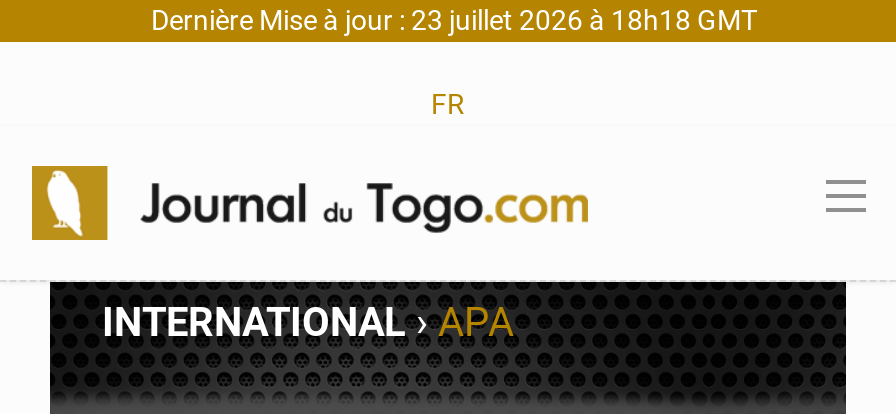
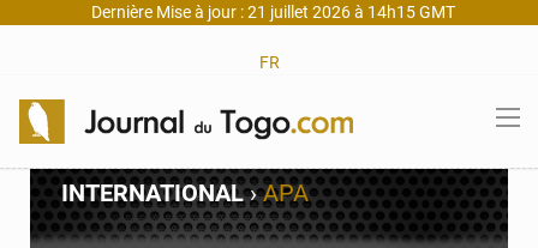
[145,4,757,36] Dernière Mise à jour : 23 juillet 2026 à 18h18 GMT -> [87,2,455,22] Dernière Mise à jour : 21 juillet 2026 à 14h15 GMT

